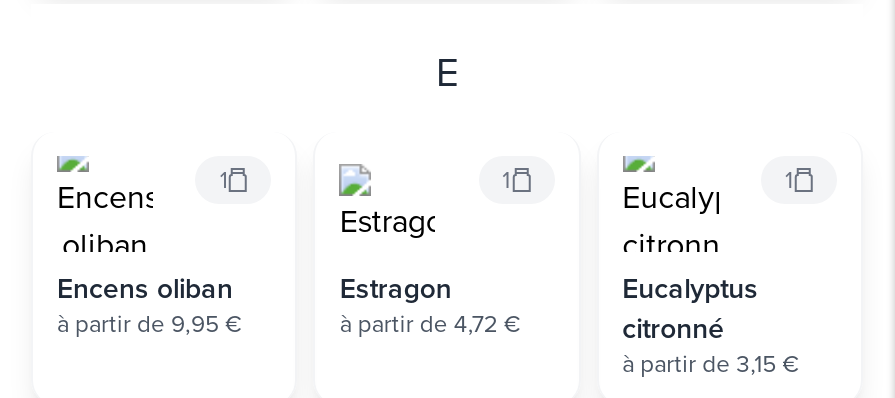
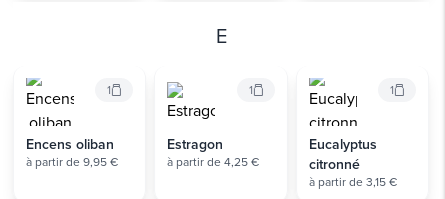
[340,306,520,340] à partir de 4,72 € -> [167,153,259,170] à partir de 4,25 €

